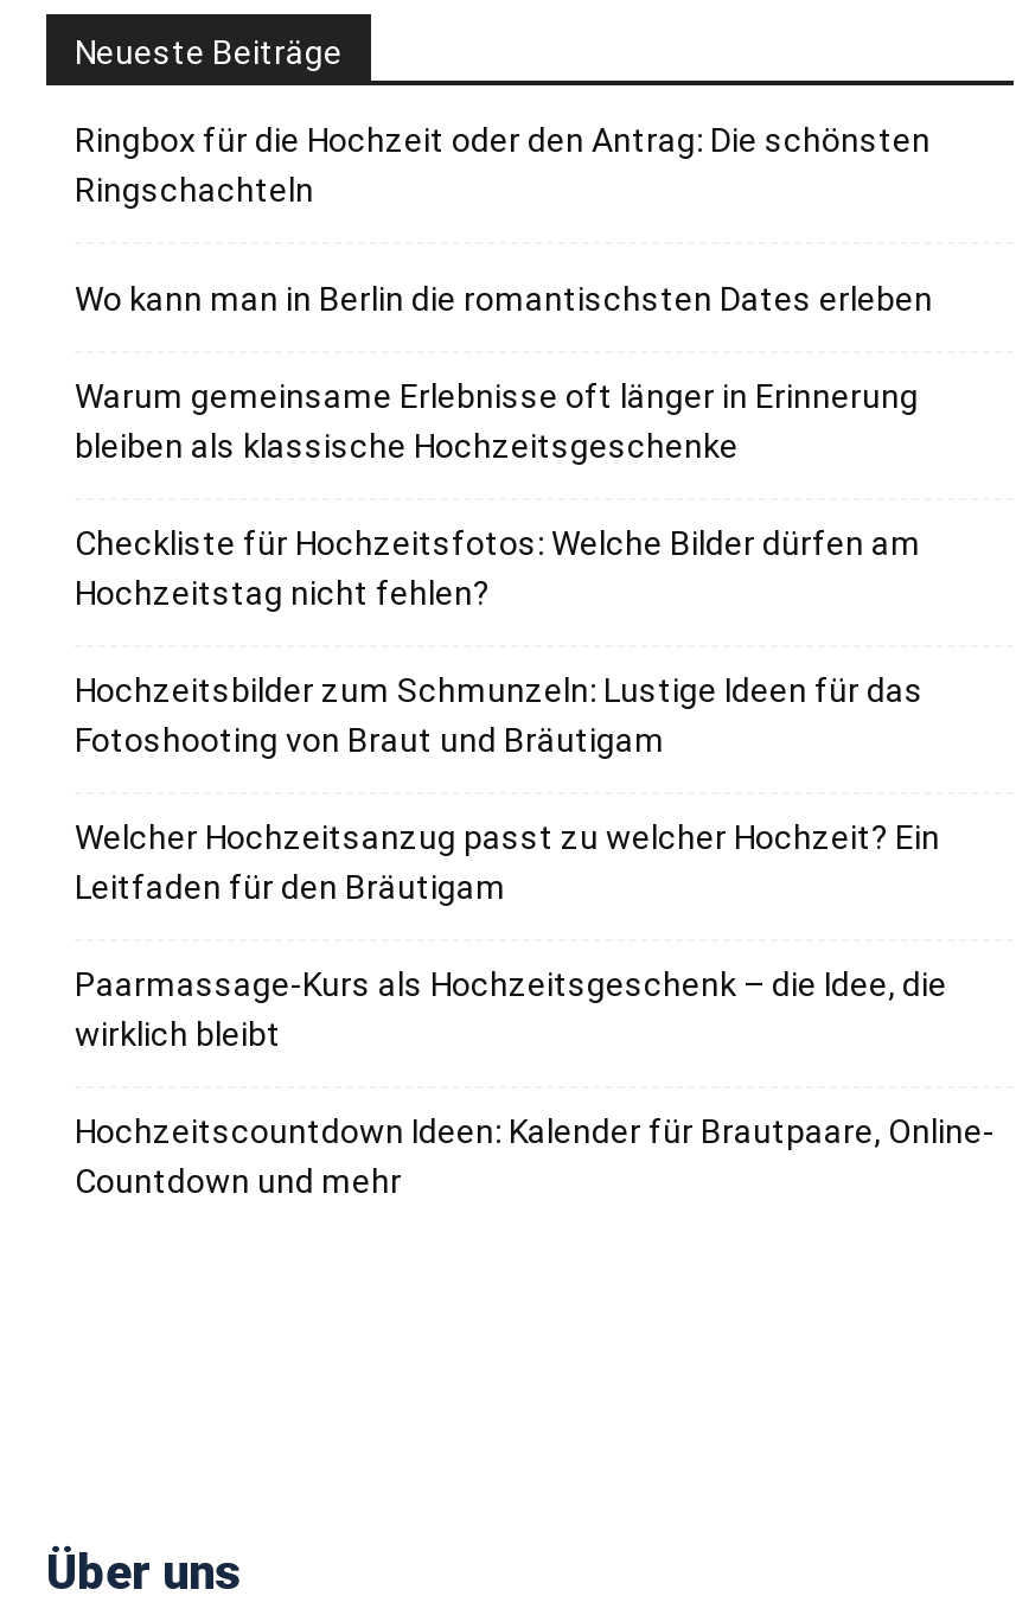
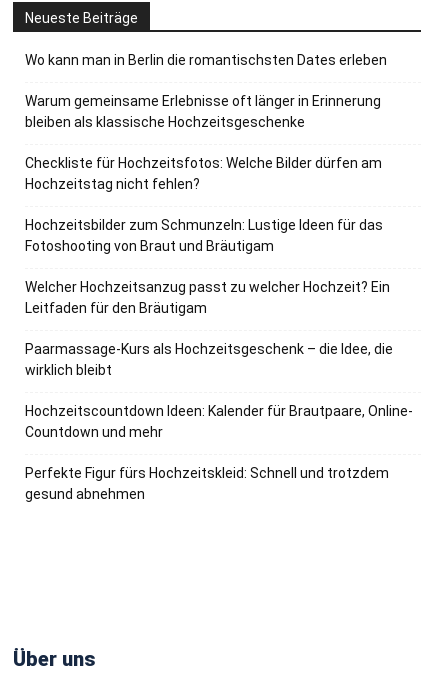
[75,122,931,210] Ringbox für die Hochzeit oder den Antrag: Die schönsten | Ringschachteln -> none
moved [75,281,995,1201] -> [25,52,413,440]: Wo kann man in Berlin die romantischsten Dates erleben | Warum gemeinsame Erlebnisse oft länger in Erinnerung | bleiben als klassische Hochzeitsgeschenke | ... | Hochzeitscountdown Ideen: Kalender für Brautpaare, Online- | Countdown und mehr
none -> [25,465,389,502] Perfekte Figur fürs Hochzeitskleid: Schnell und trotzdem | gesund abnehmen

